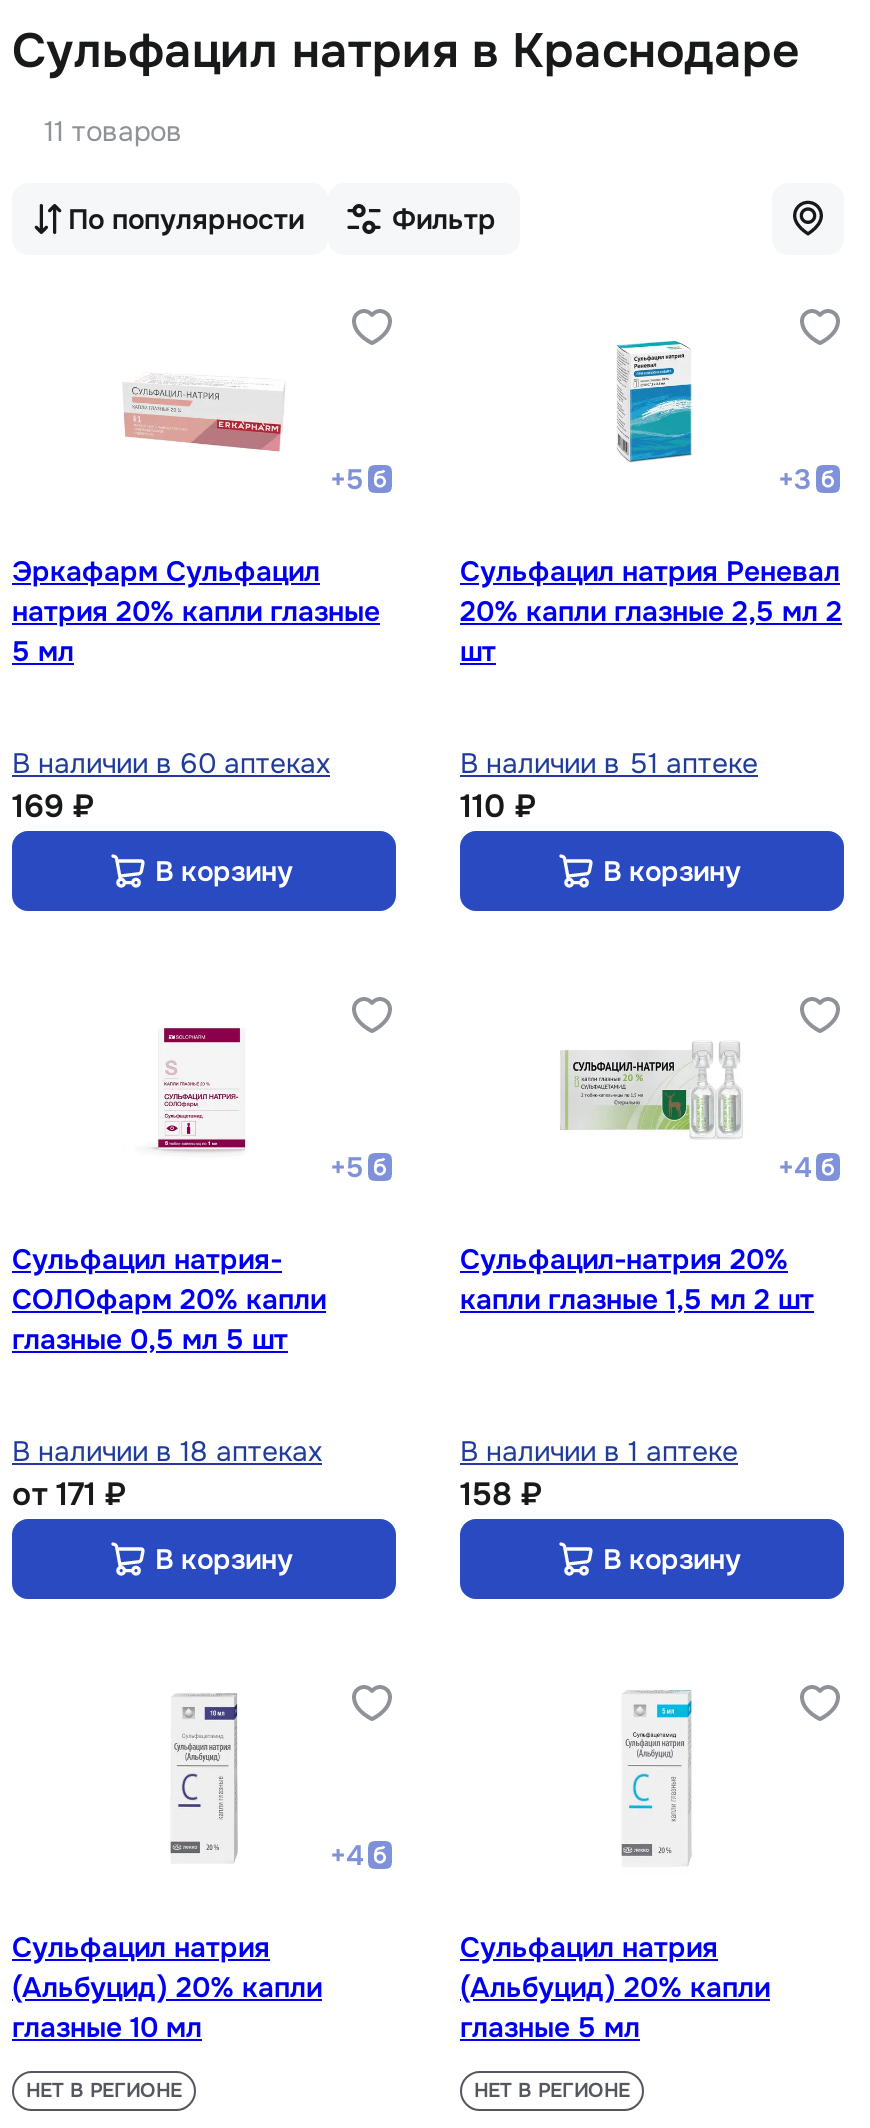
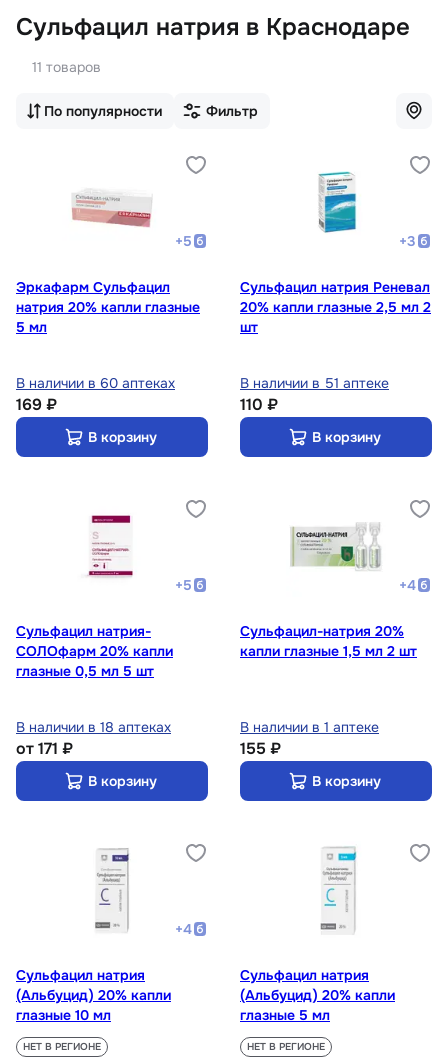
[460,1473,542,1515] 158 ₽ -> [240,738,281,759] 155 ₽

